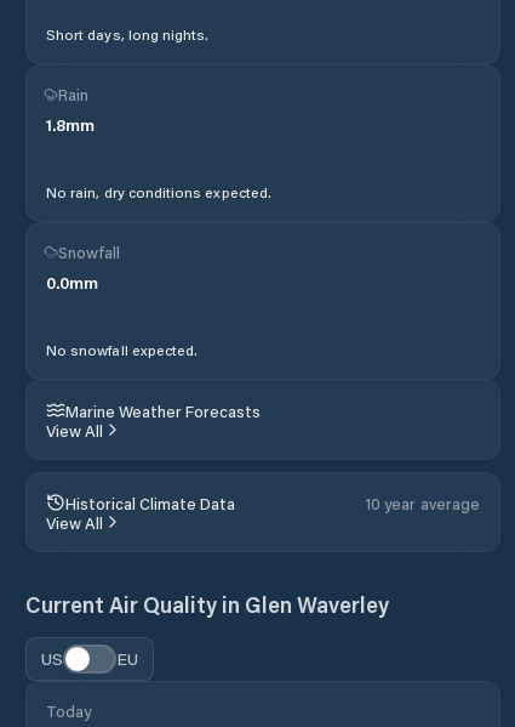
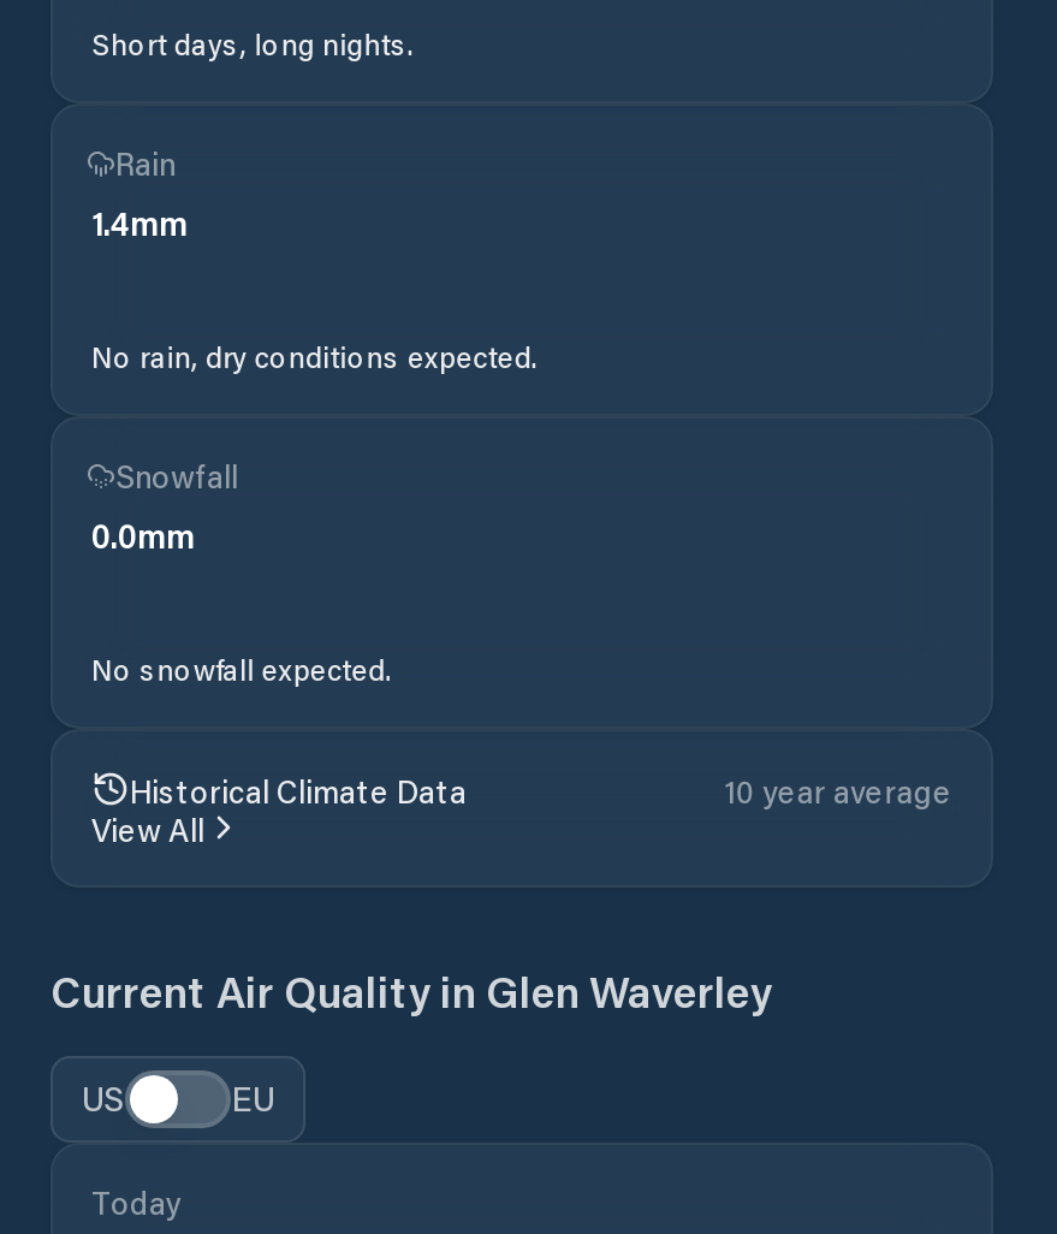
[46,113,95,136] 1.8mm -> [91,200,188,245] 1.4mm
[46,400,261,440] Marine Weather Forecasts | View All -> none

